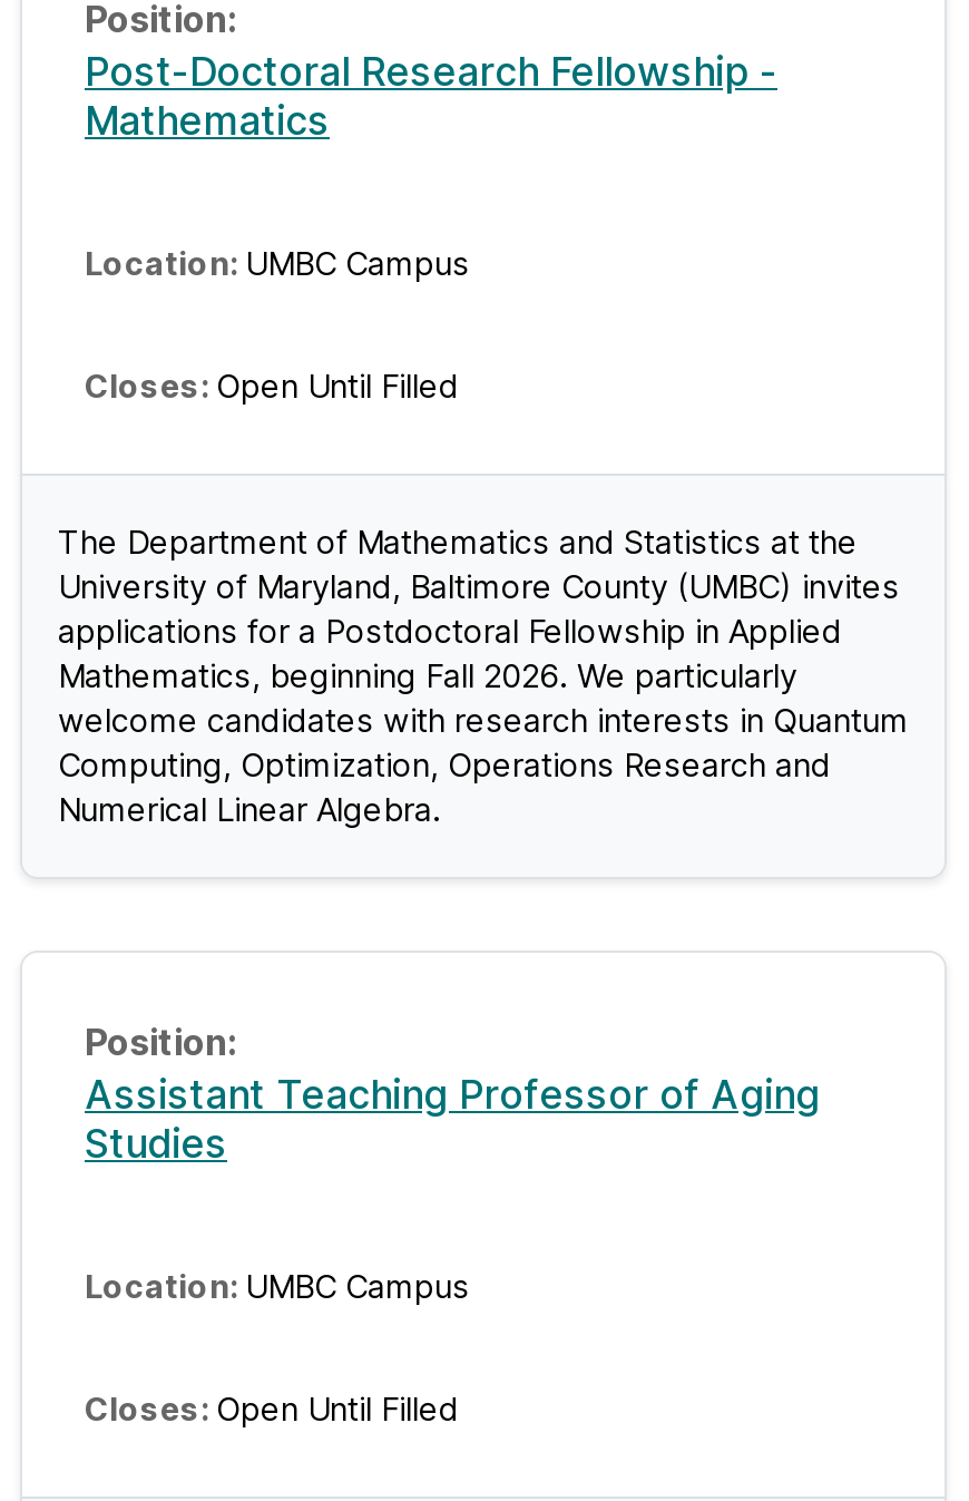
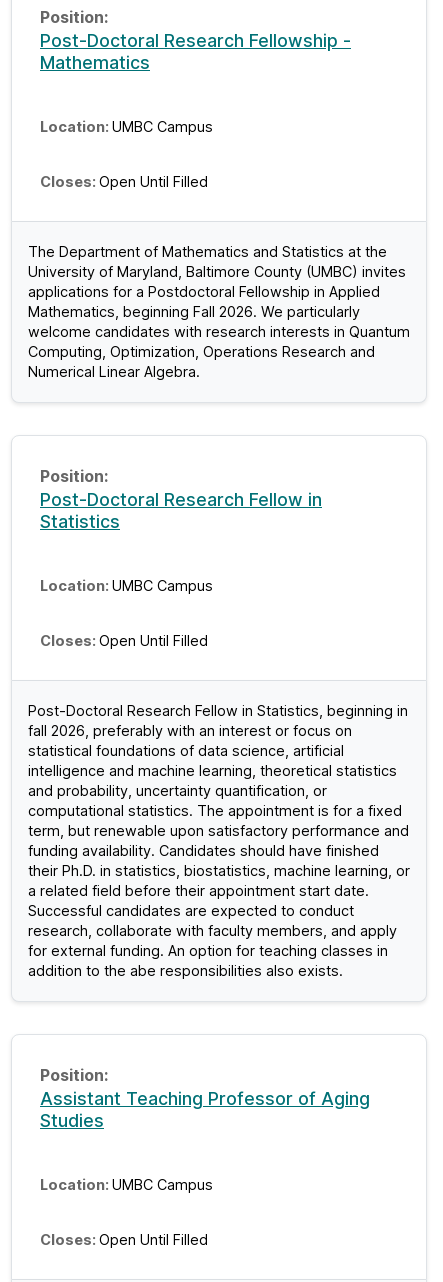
none -> [28,702,410,979] Post-Doctoral Research Fellow in Statistics, beginning in | fall 2026, preferably with an interest or focus on | statistical foundations of data science, artificial | intelligence and machine learning, theoretical statistics | and probability, uncertainty quantification, or | computational statistics. The appointment is for a fixed | term, but renewable upon satisfactory performance and | funding availability. Candidates should have finished | their Ph.D. in statistics, biostatistics, machine learning, or | a related field before their appointment start date. | Successful candidates are expected to conduct | research, collaborate with faculty members, and apply | for external funding. An option for teaching classes in | addition to the abe responsibilities also exists.
none -> [40,489,322,649] Post-Doctoral Research Fellow in | Statistics | UMBC Campus | Open Until Filled

